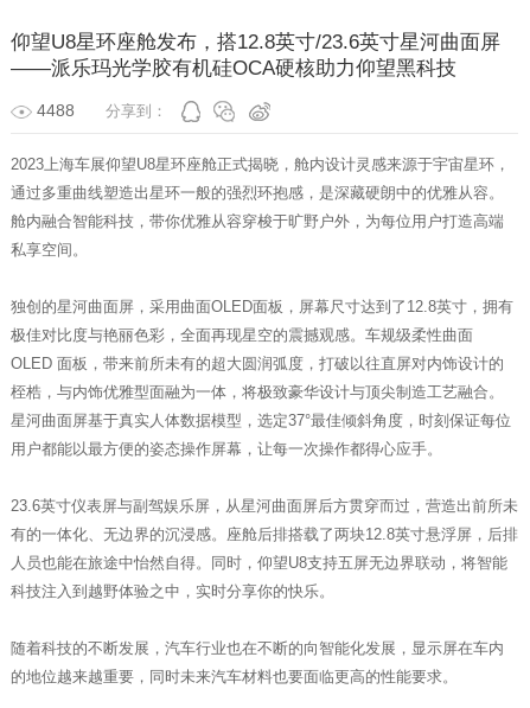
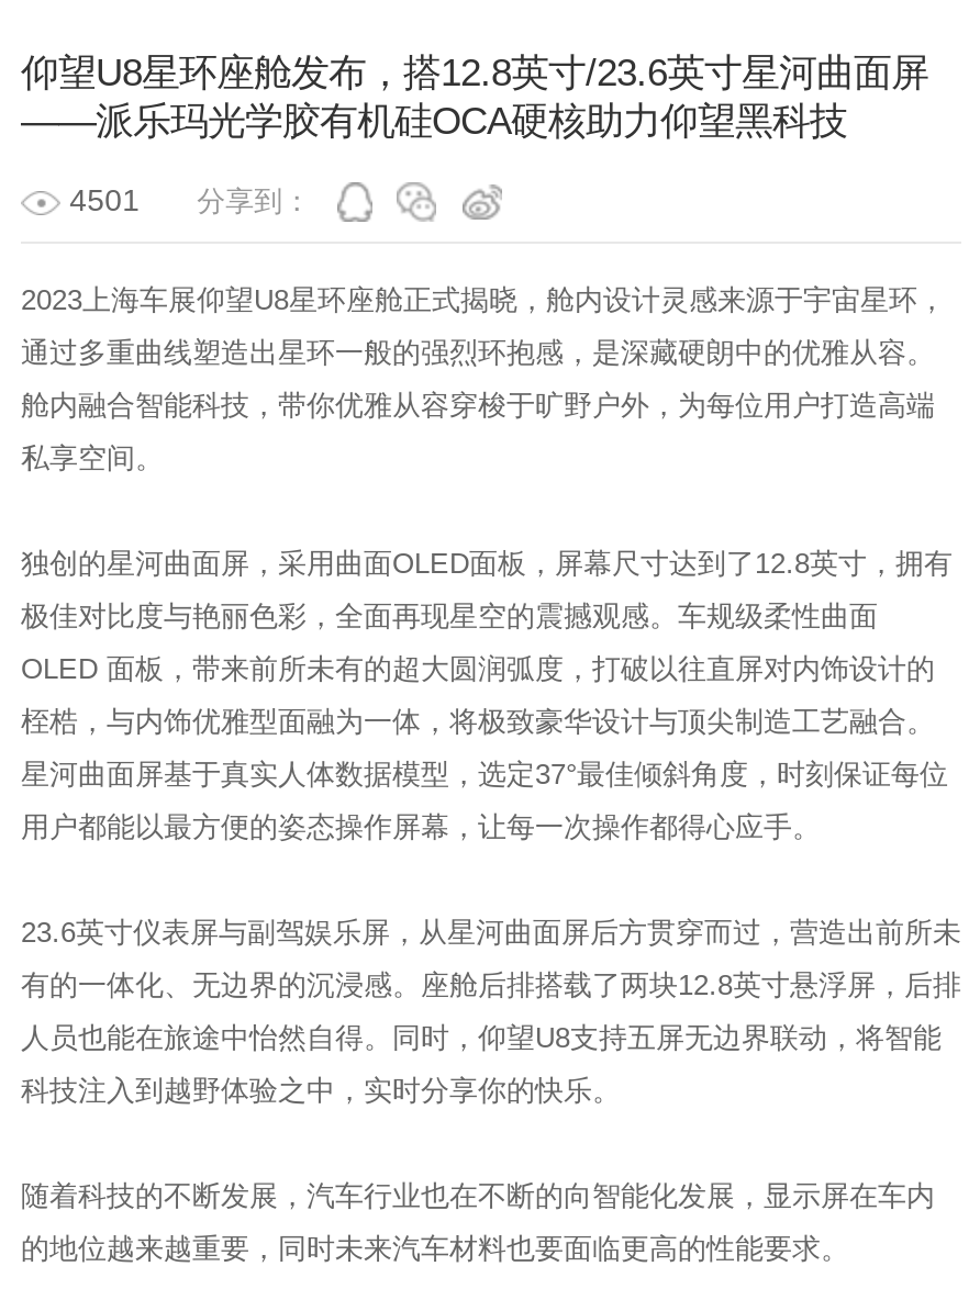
[37,102,167,120] 4488 分享到： -> [69,185,311,218] 4501 分享到：

